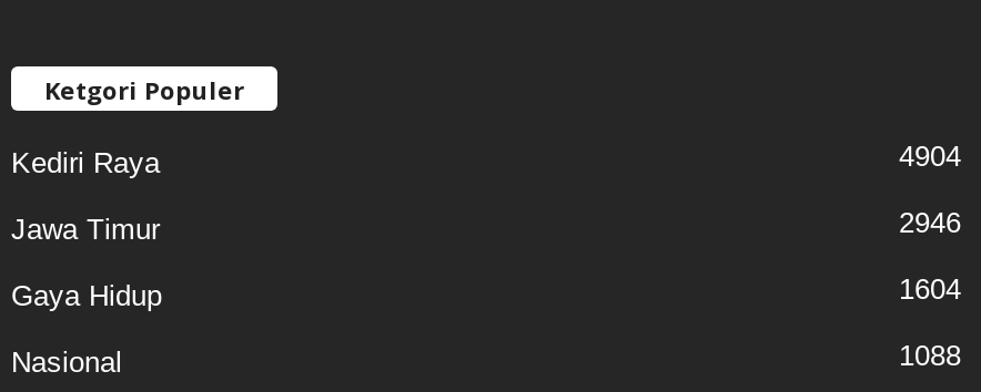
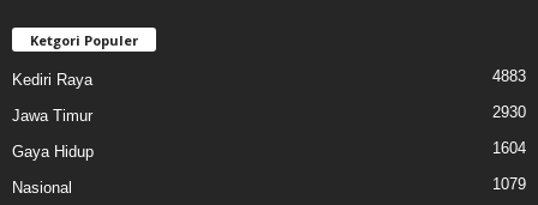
[899,139,961,172] 4904 -> [492,67,526,85] 4883
[899,205,961,238] 2946 -> [492,103,526,121] 2930
[899,338,961,371] 1088 -> [492,175,526,193] 1079

